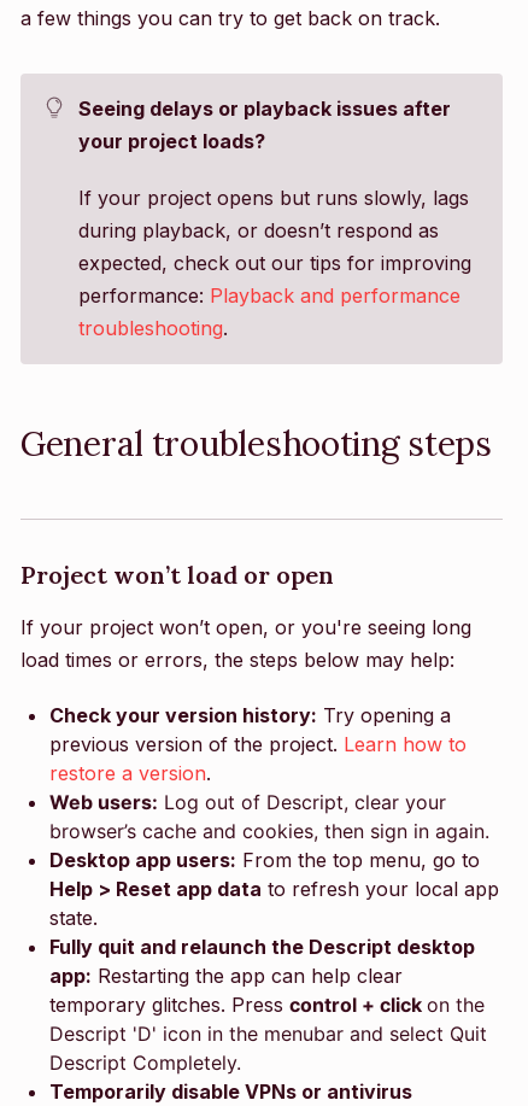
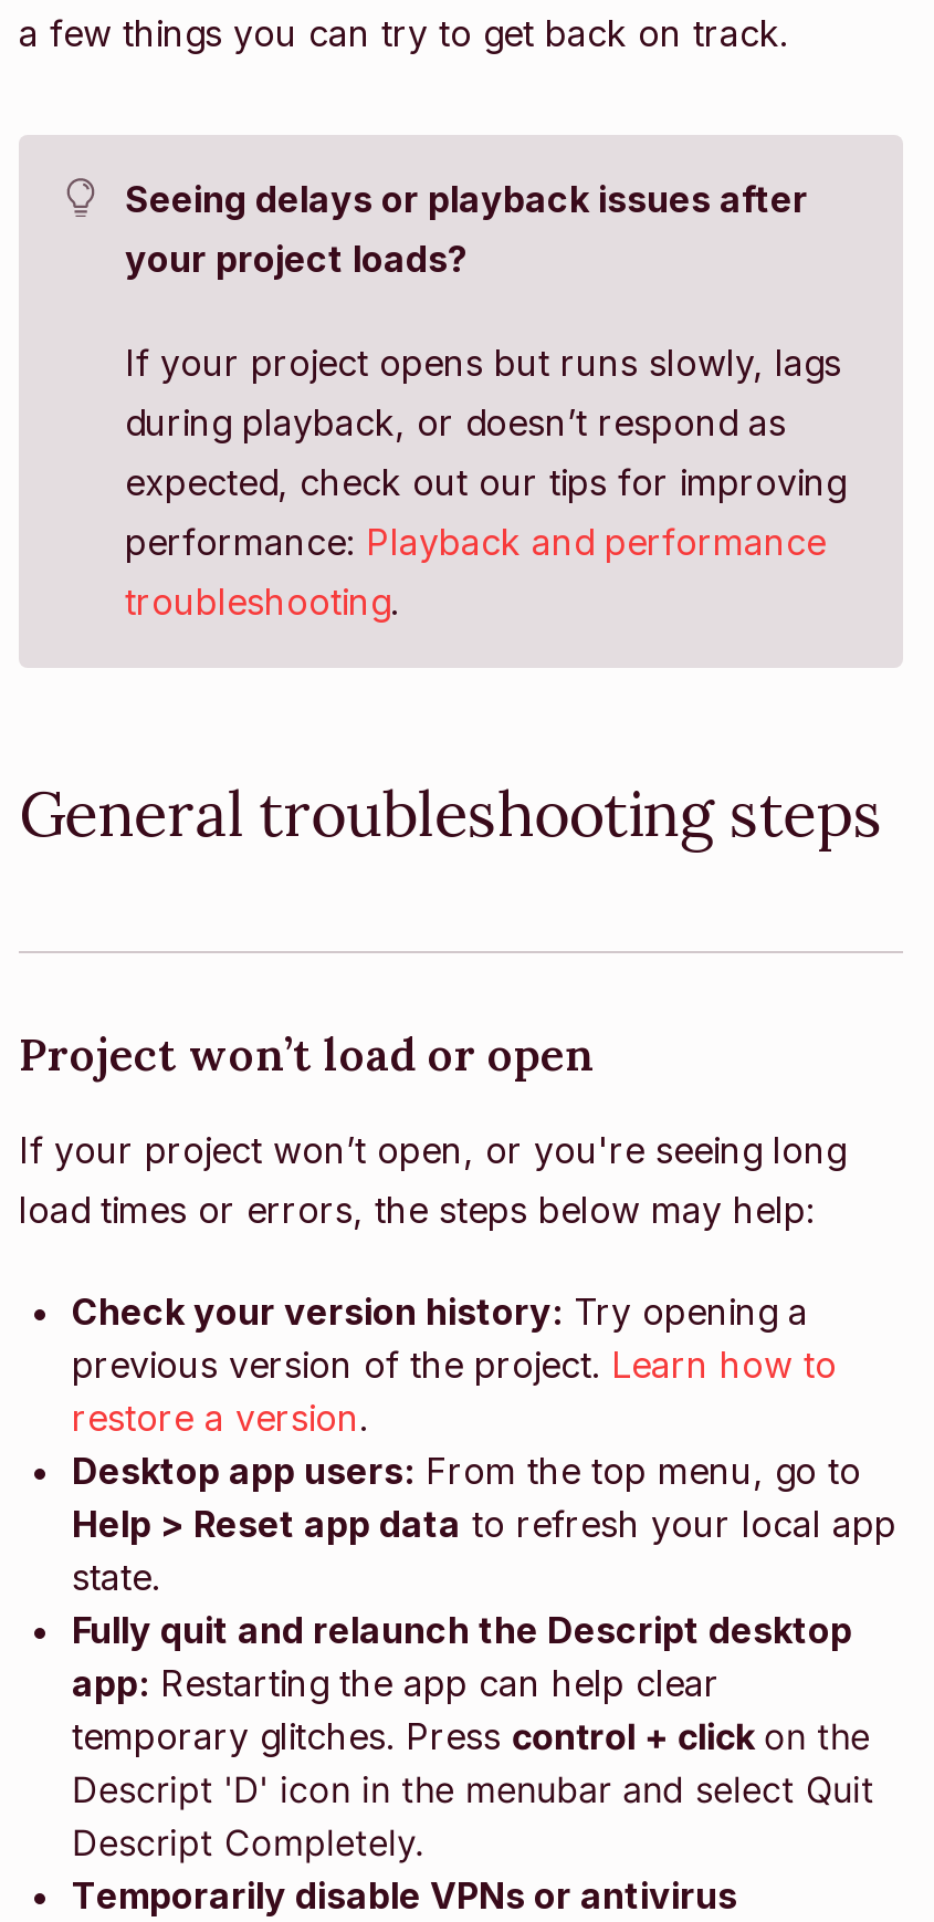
[49,790,489,843] Web users: Log out of Descript, clear your | browser’s cache and cookies, then sign in again. -> none

